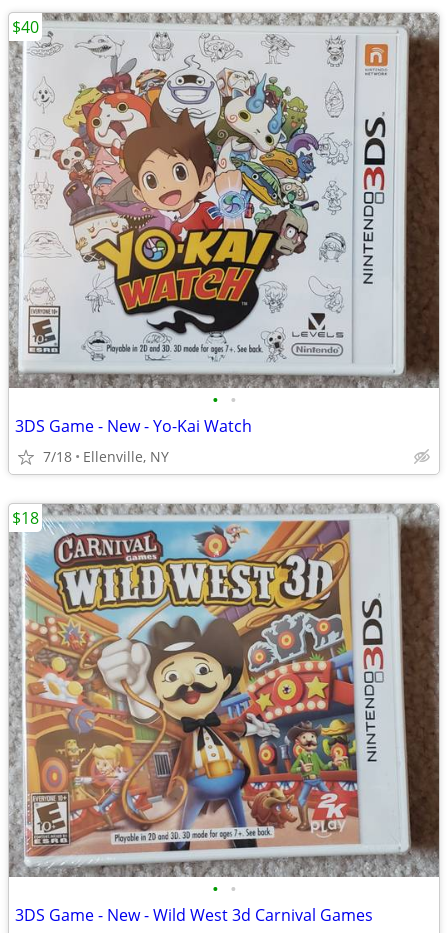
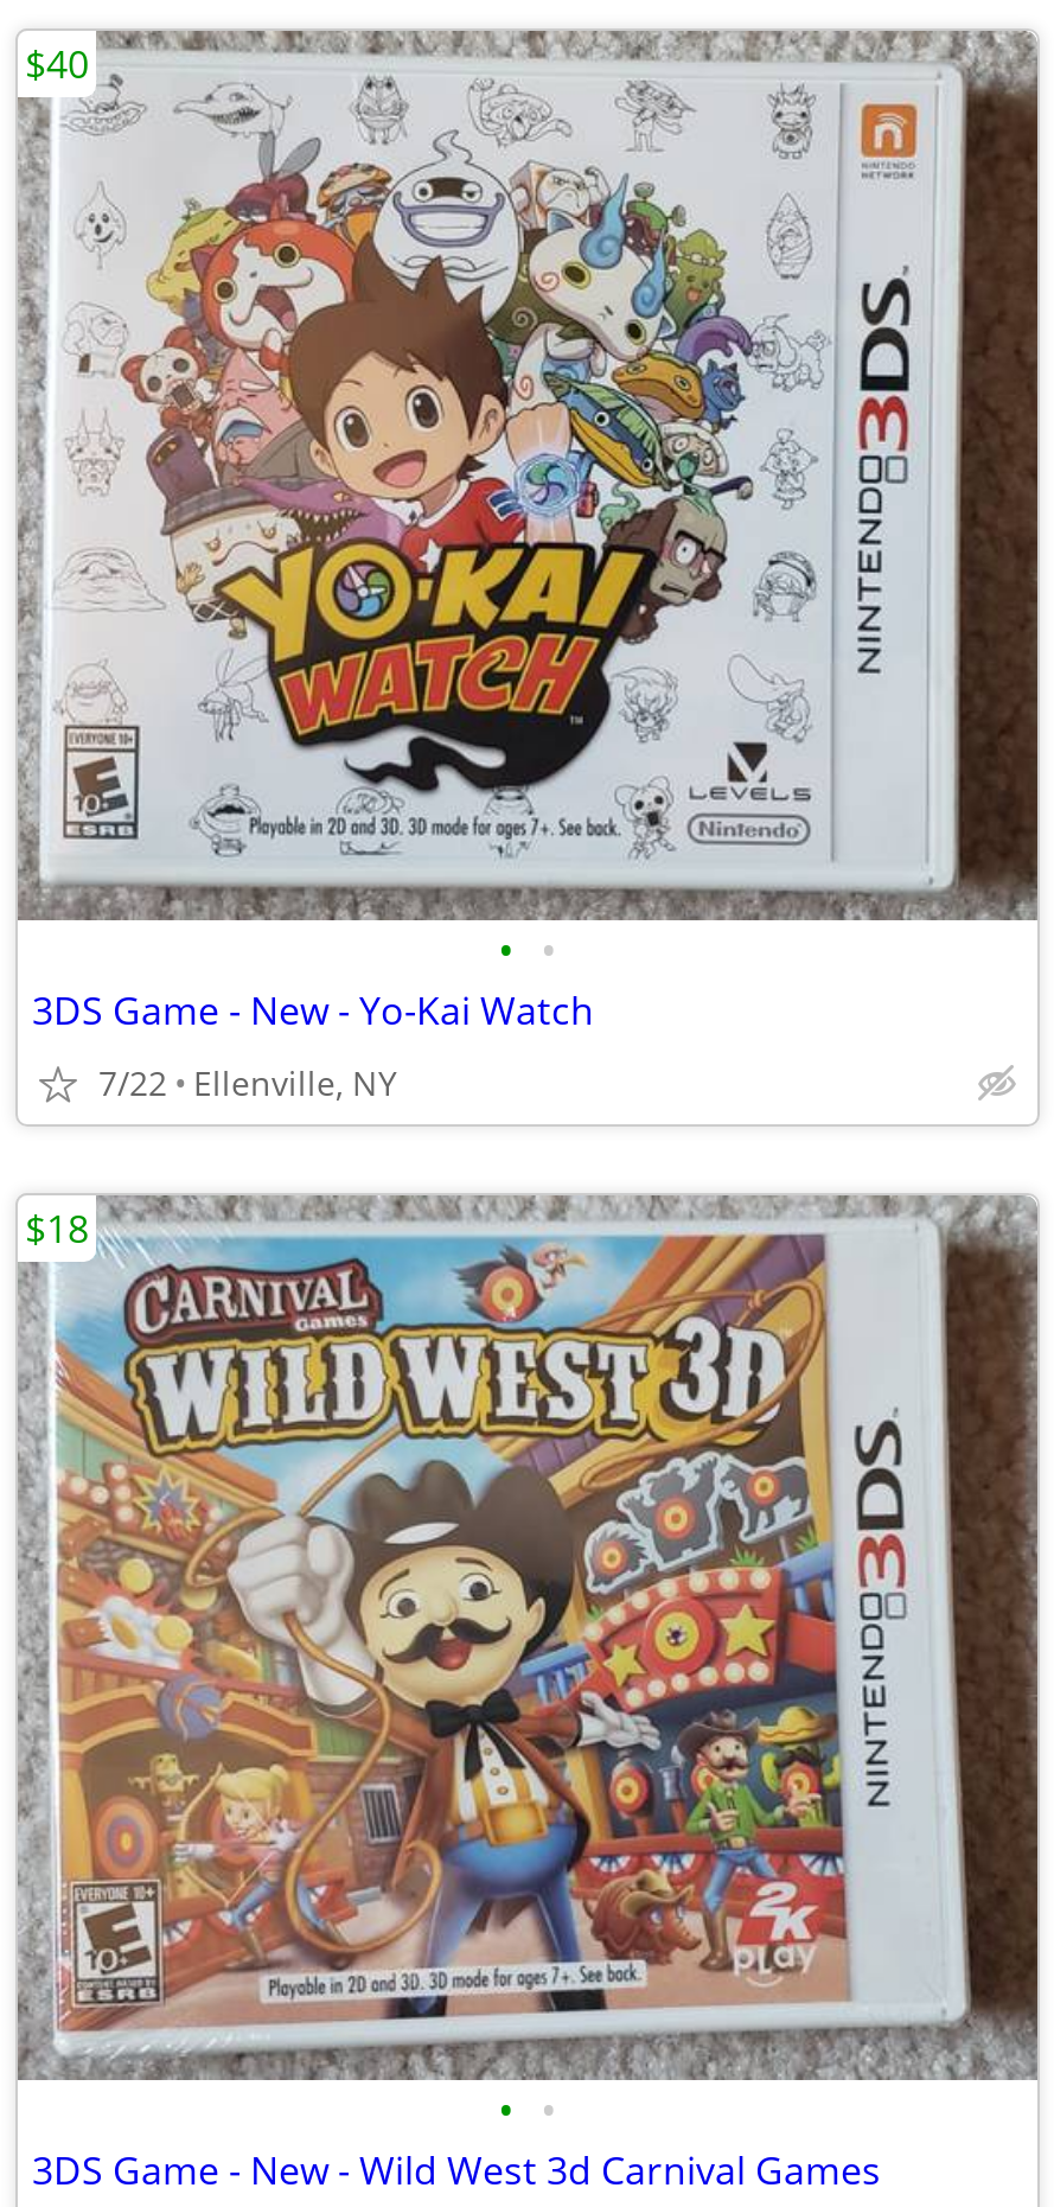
[43,447,169,466] 7/18 Ellenville, NY -> [98,1060,397,1105] 7/22 Ellenville, NY

